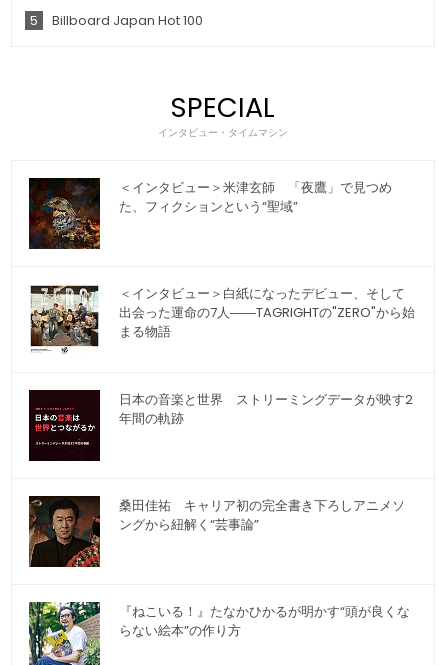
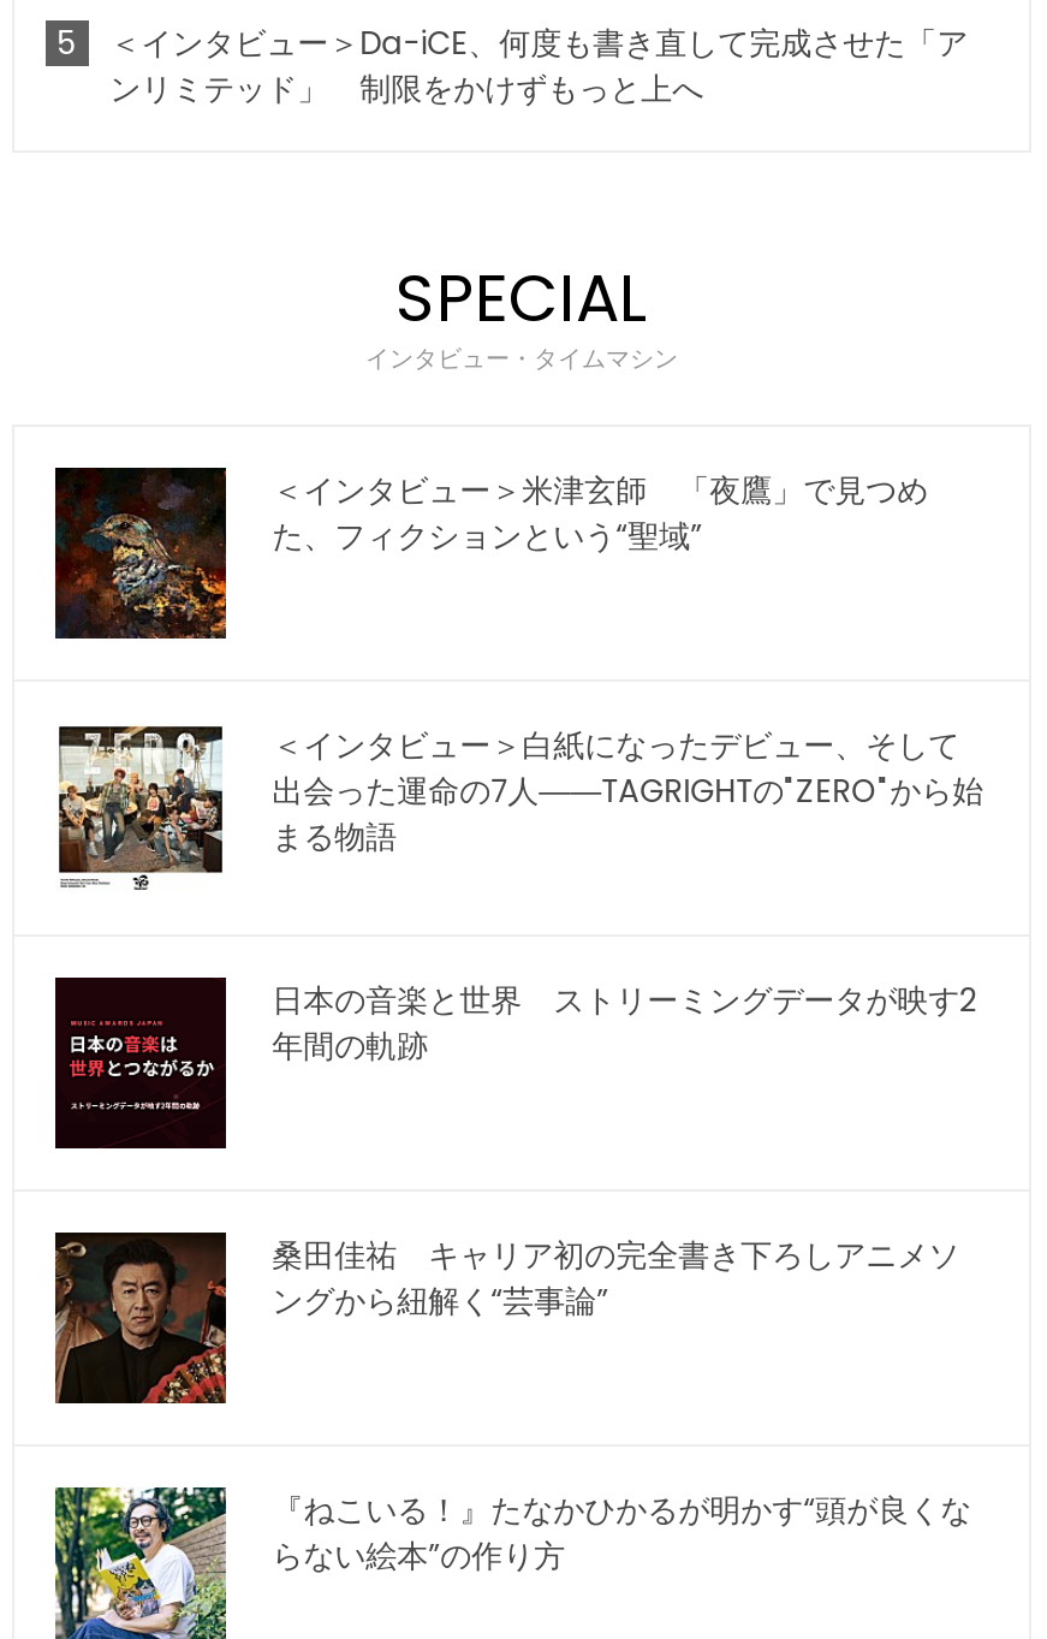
[52,11,203,30] Billboard Japan Hot 100 -> [110,21,968,112] ＜インタビュー＞Da-iCE、何度も書き直して完成させた「ア | ンリミテッド」 制限をかけずもっと上へ

